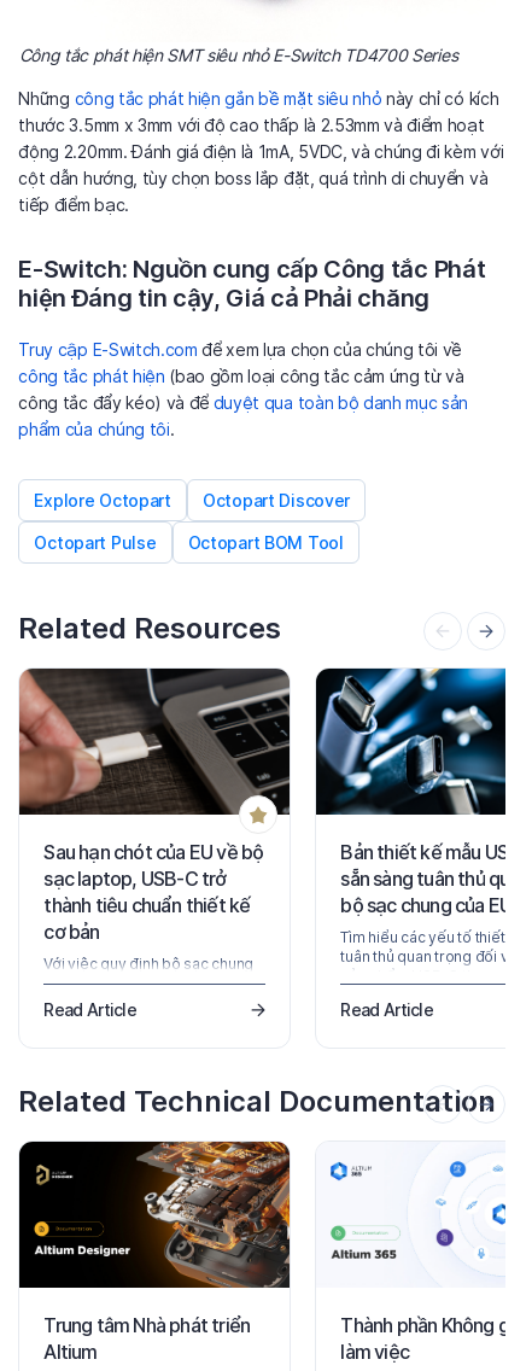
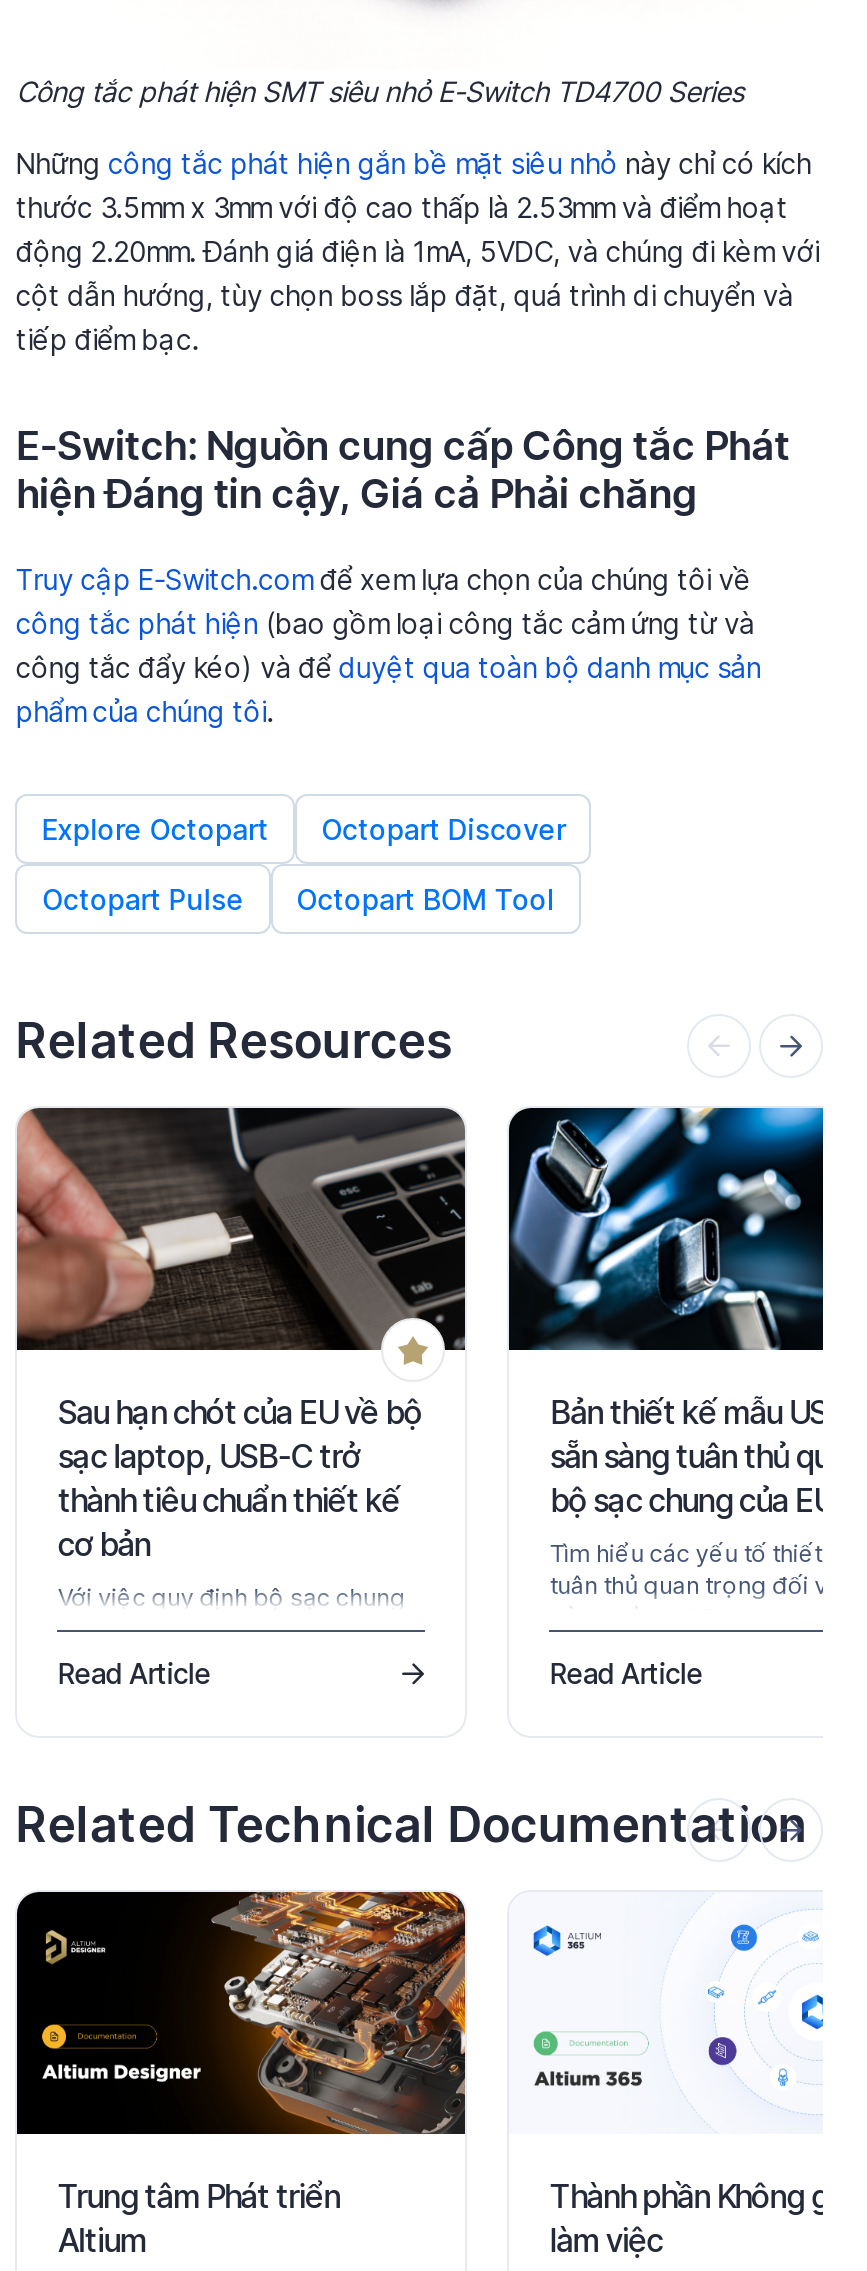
[44,1313,250,1337] Trung tâm Nhà phát triển -> [58,2176,340,2216] Trung tâm Phát triển

